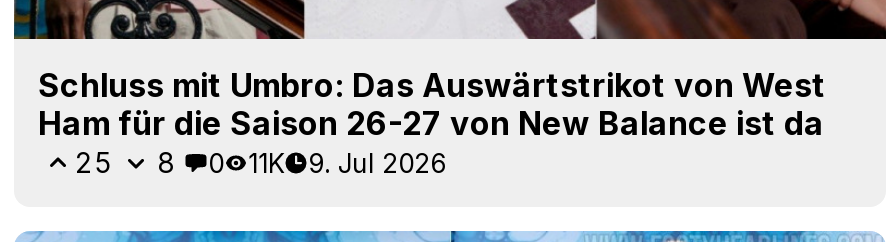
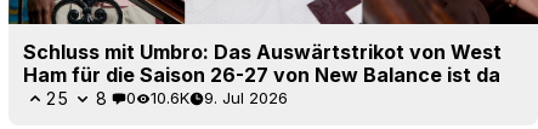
[248,146,284,178] 11K -> [151,88,189,107] 10.6K

